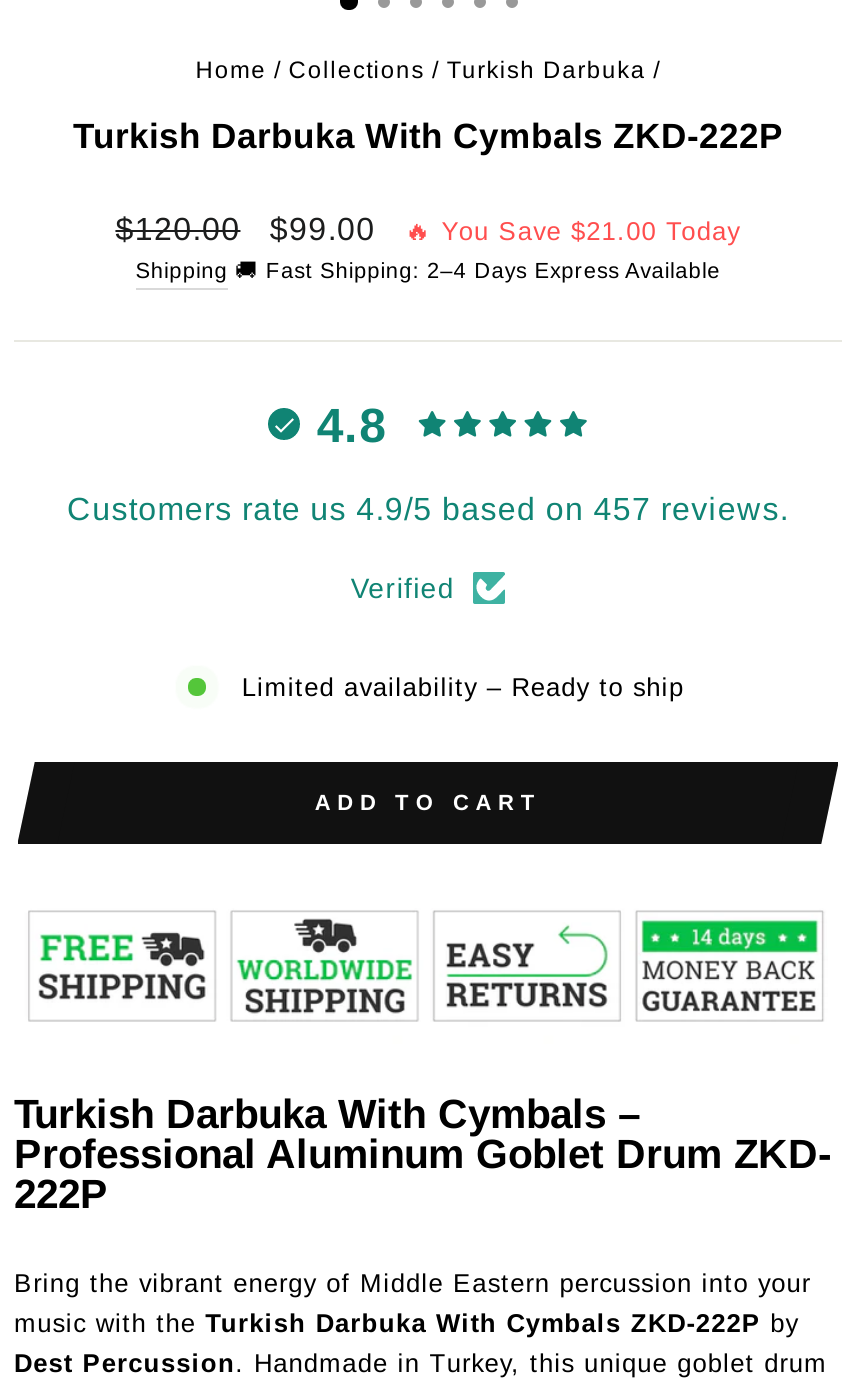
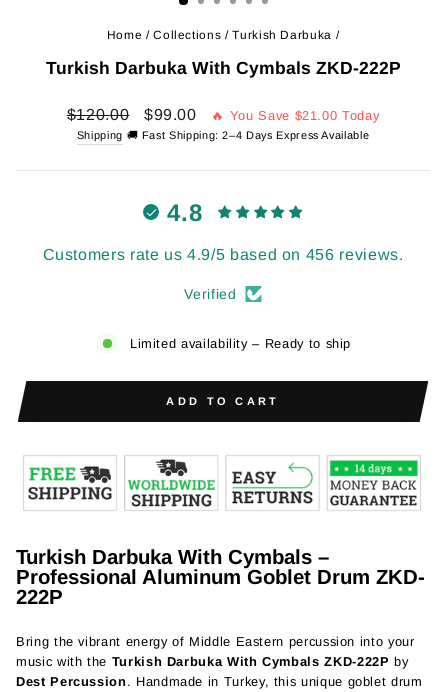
[67,492,789,526] Customers rate us 4.9/5 based on 457 reviews. -> [42,246,403,263] Customers rate us 4.9/5 based on 456 reviews.

